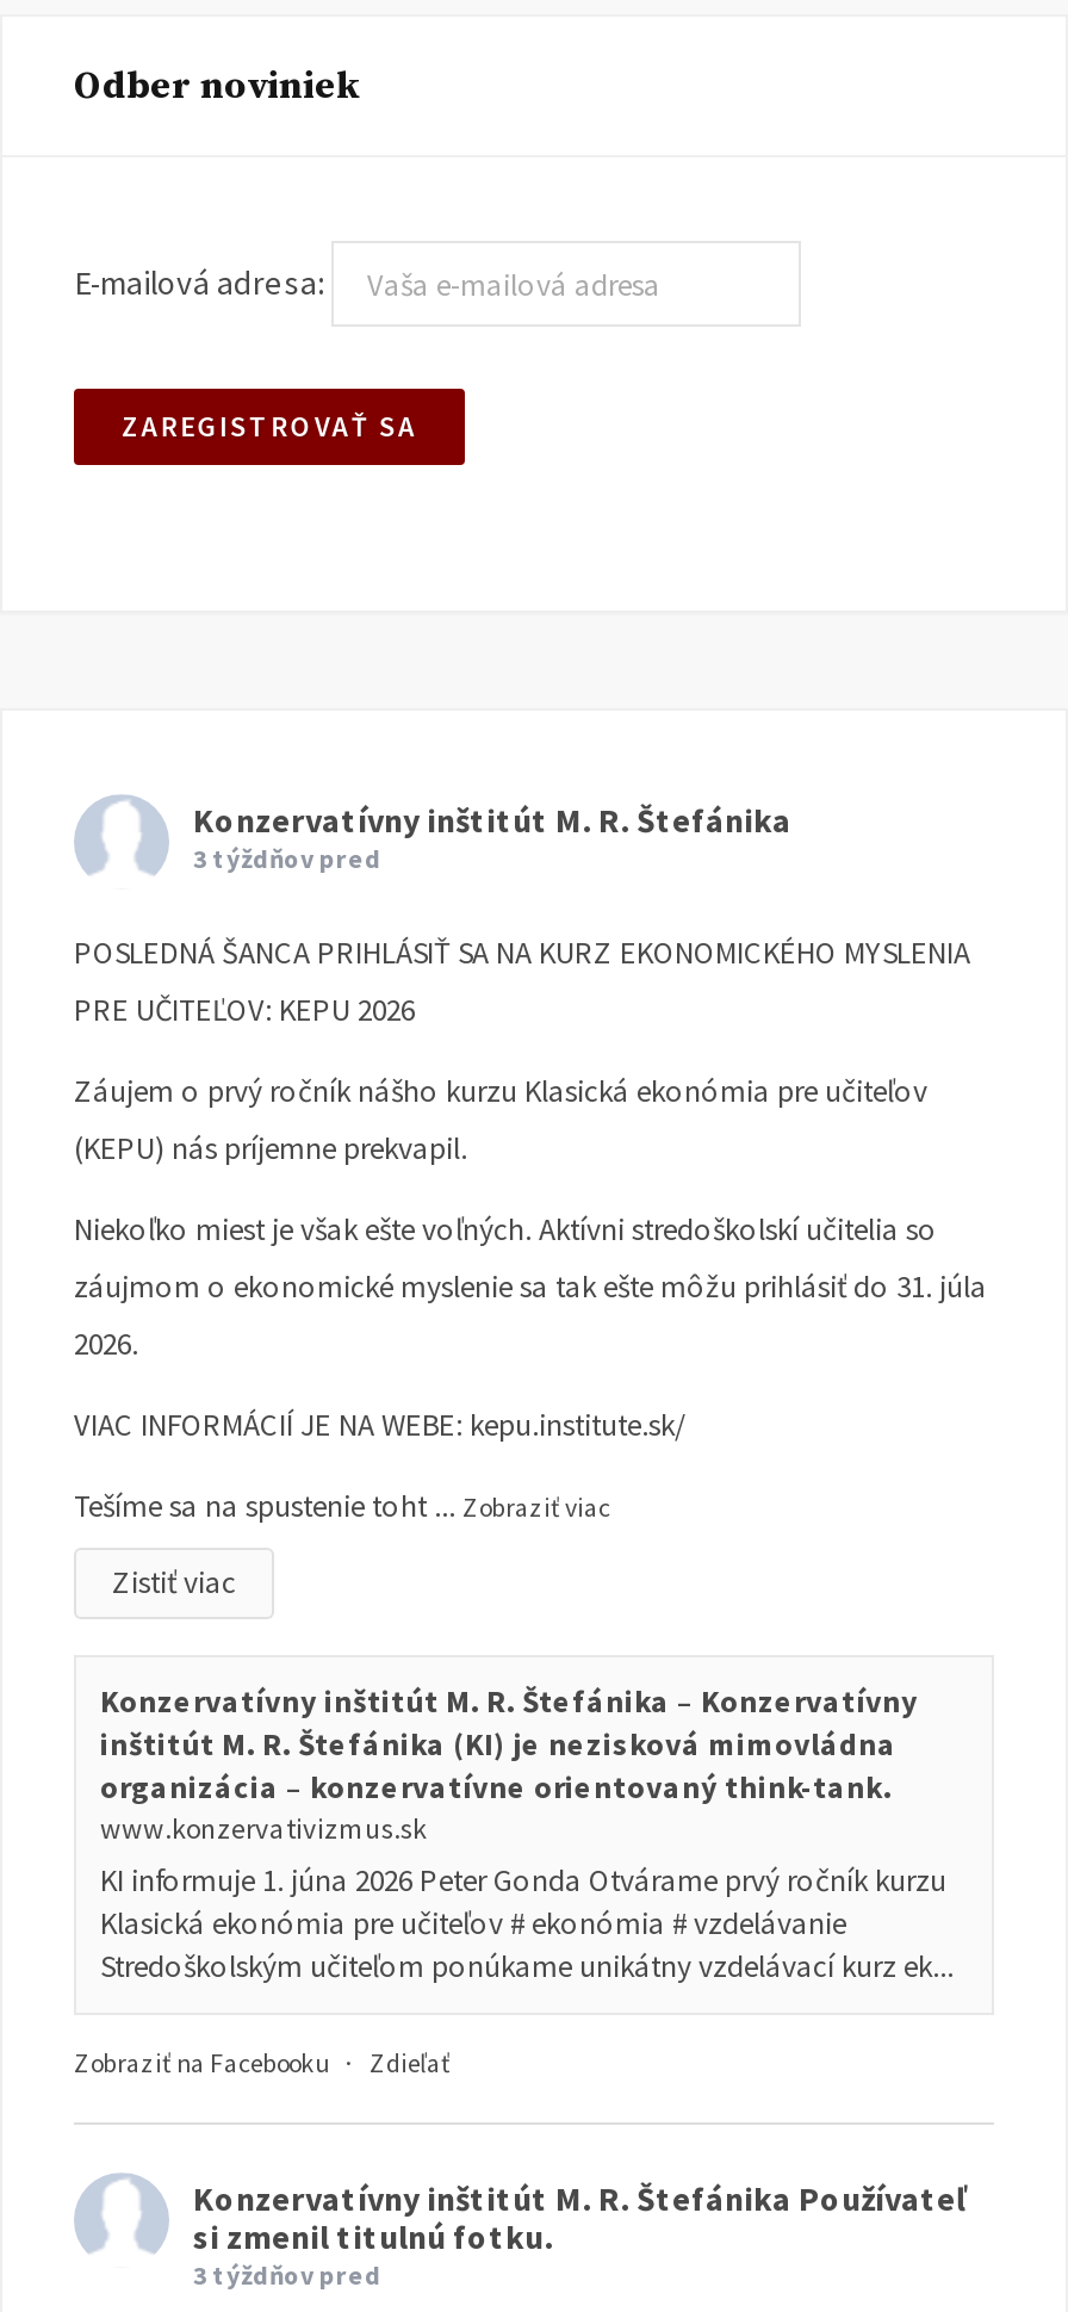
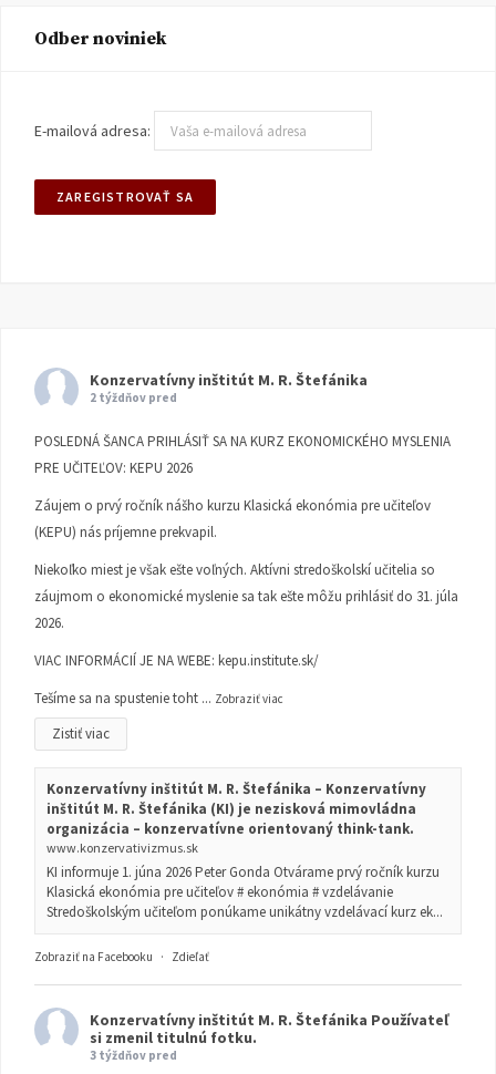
[193,843,381,876] 3 týždňov pred -> [90,390,177,406] 2 týždňov pred

